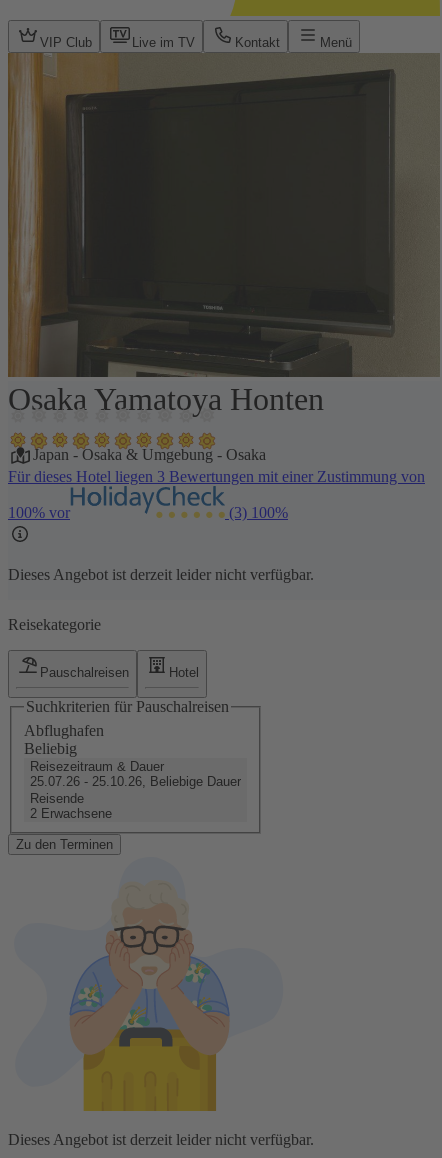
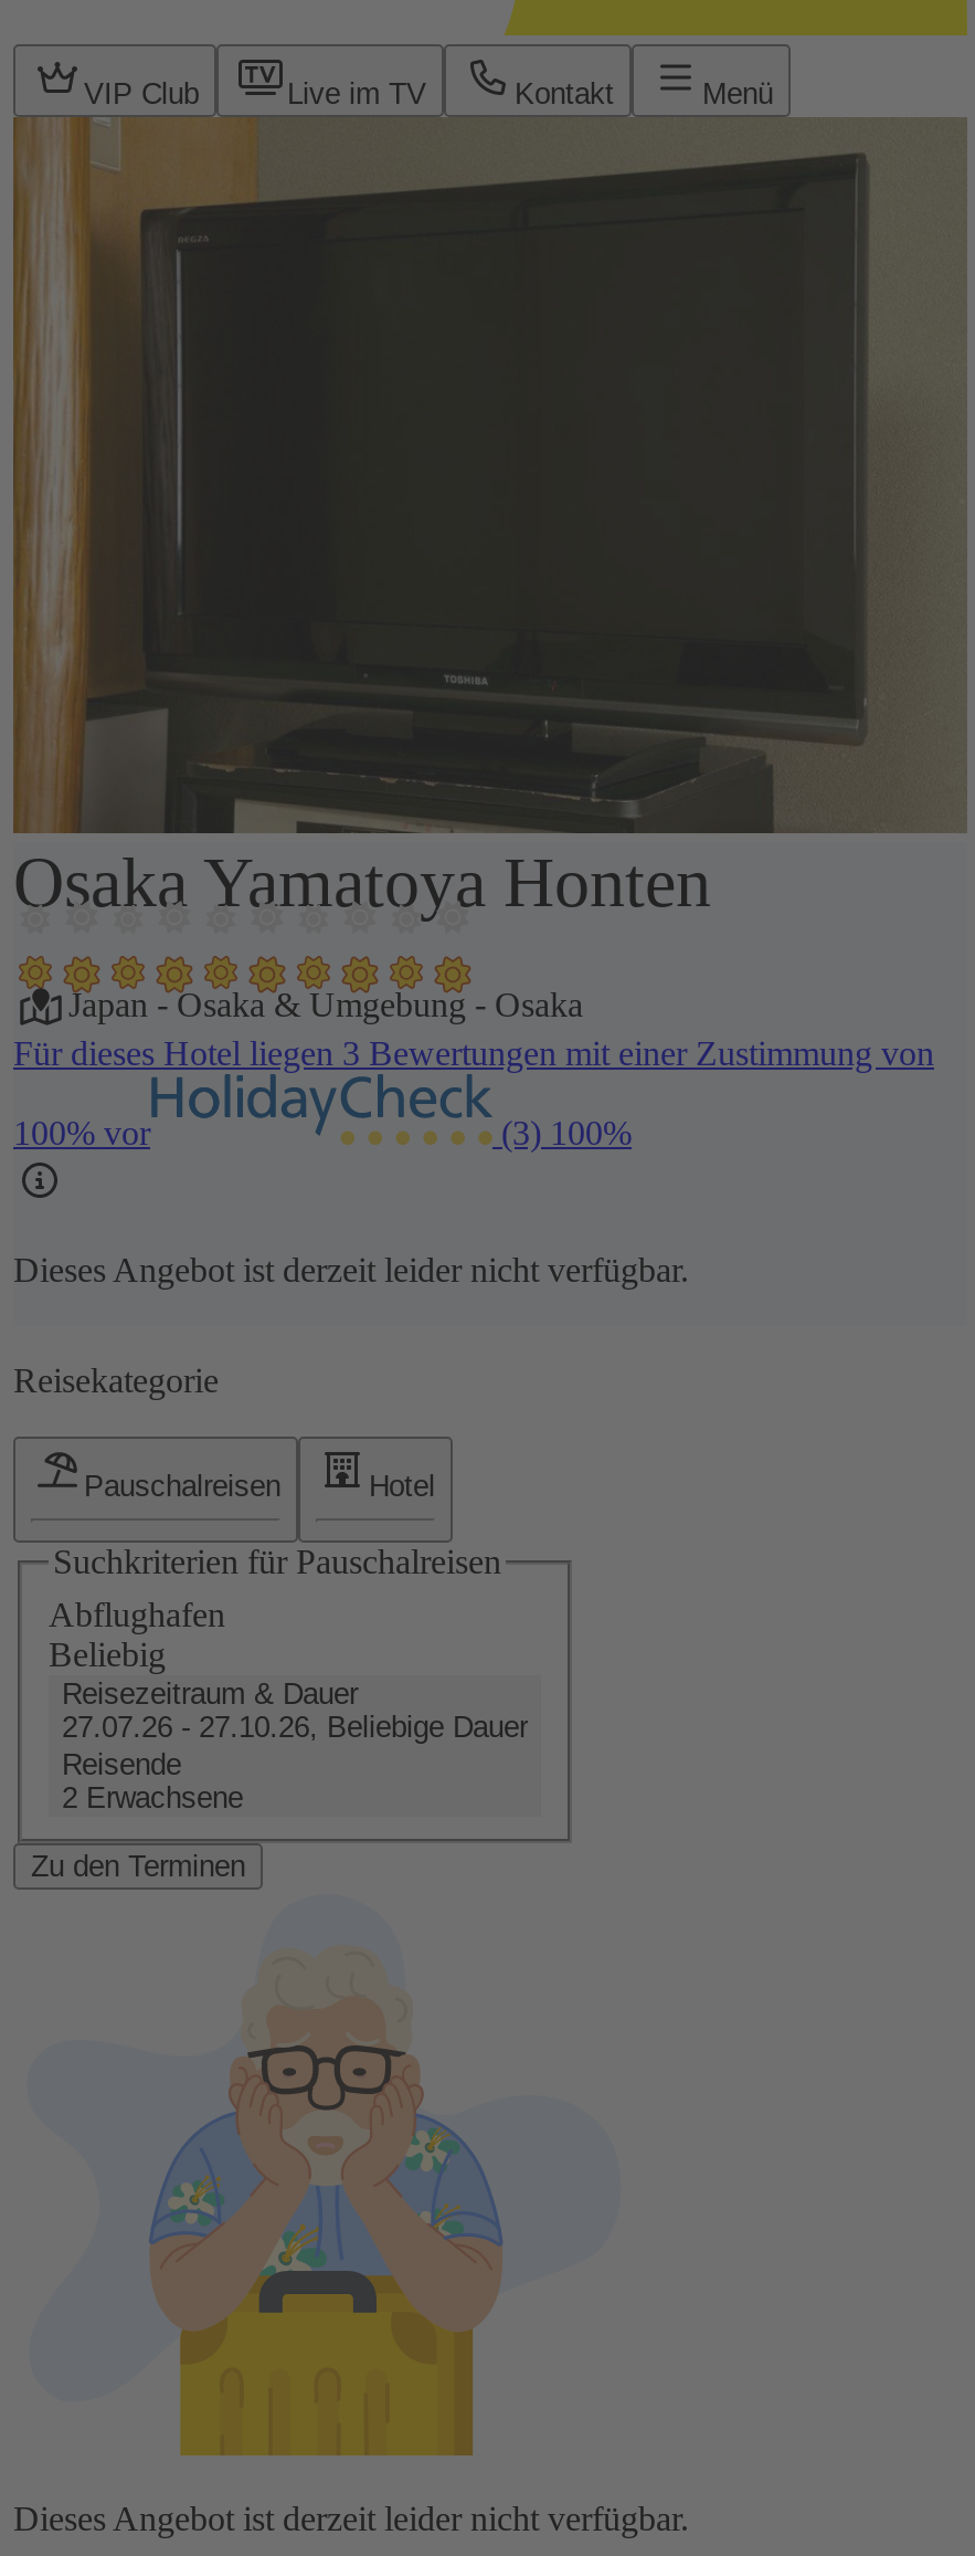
[30,774,241,789] 25.07.26 - 25.10.26, Beliebige Dauer -> [62,1710,528,1743] 27.07.26 - 27.10.26, Beliebige Dauer

